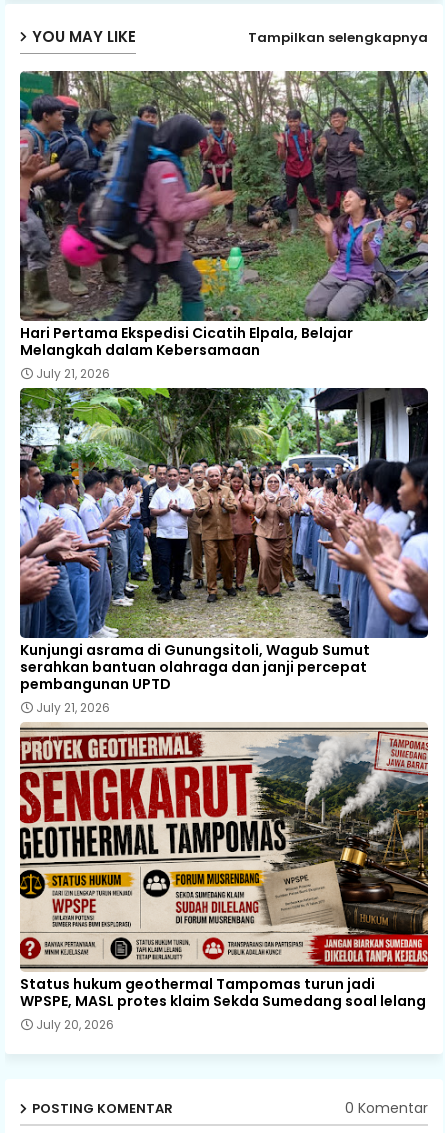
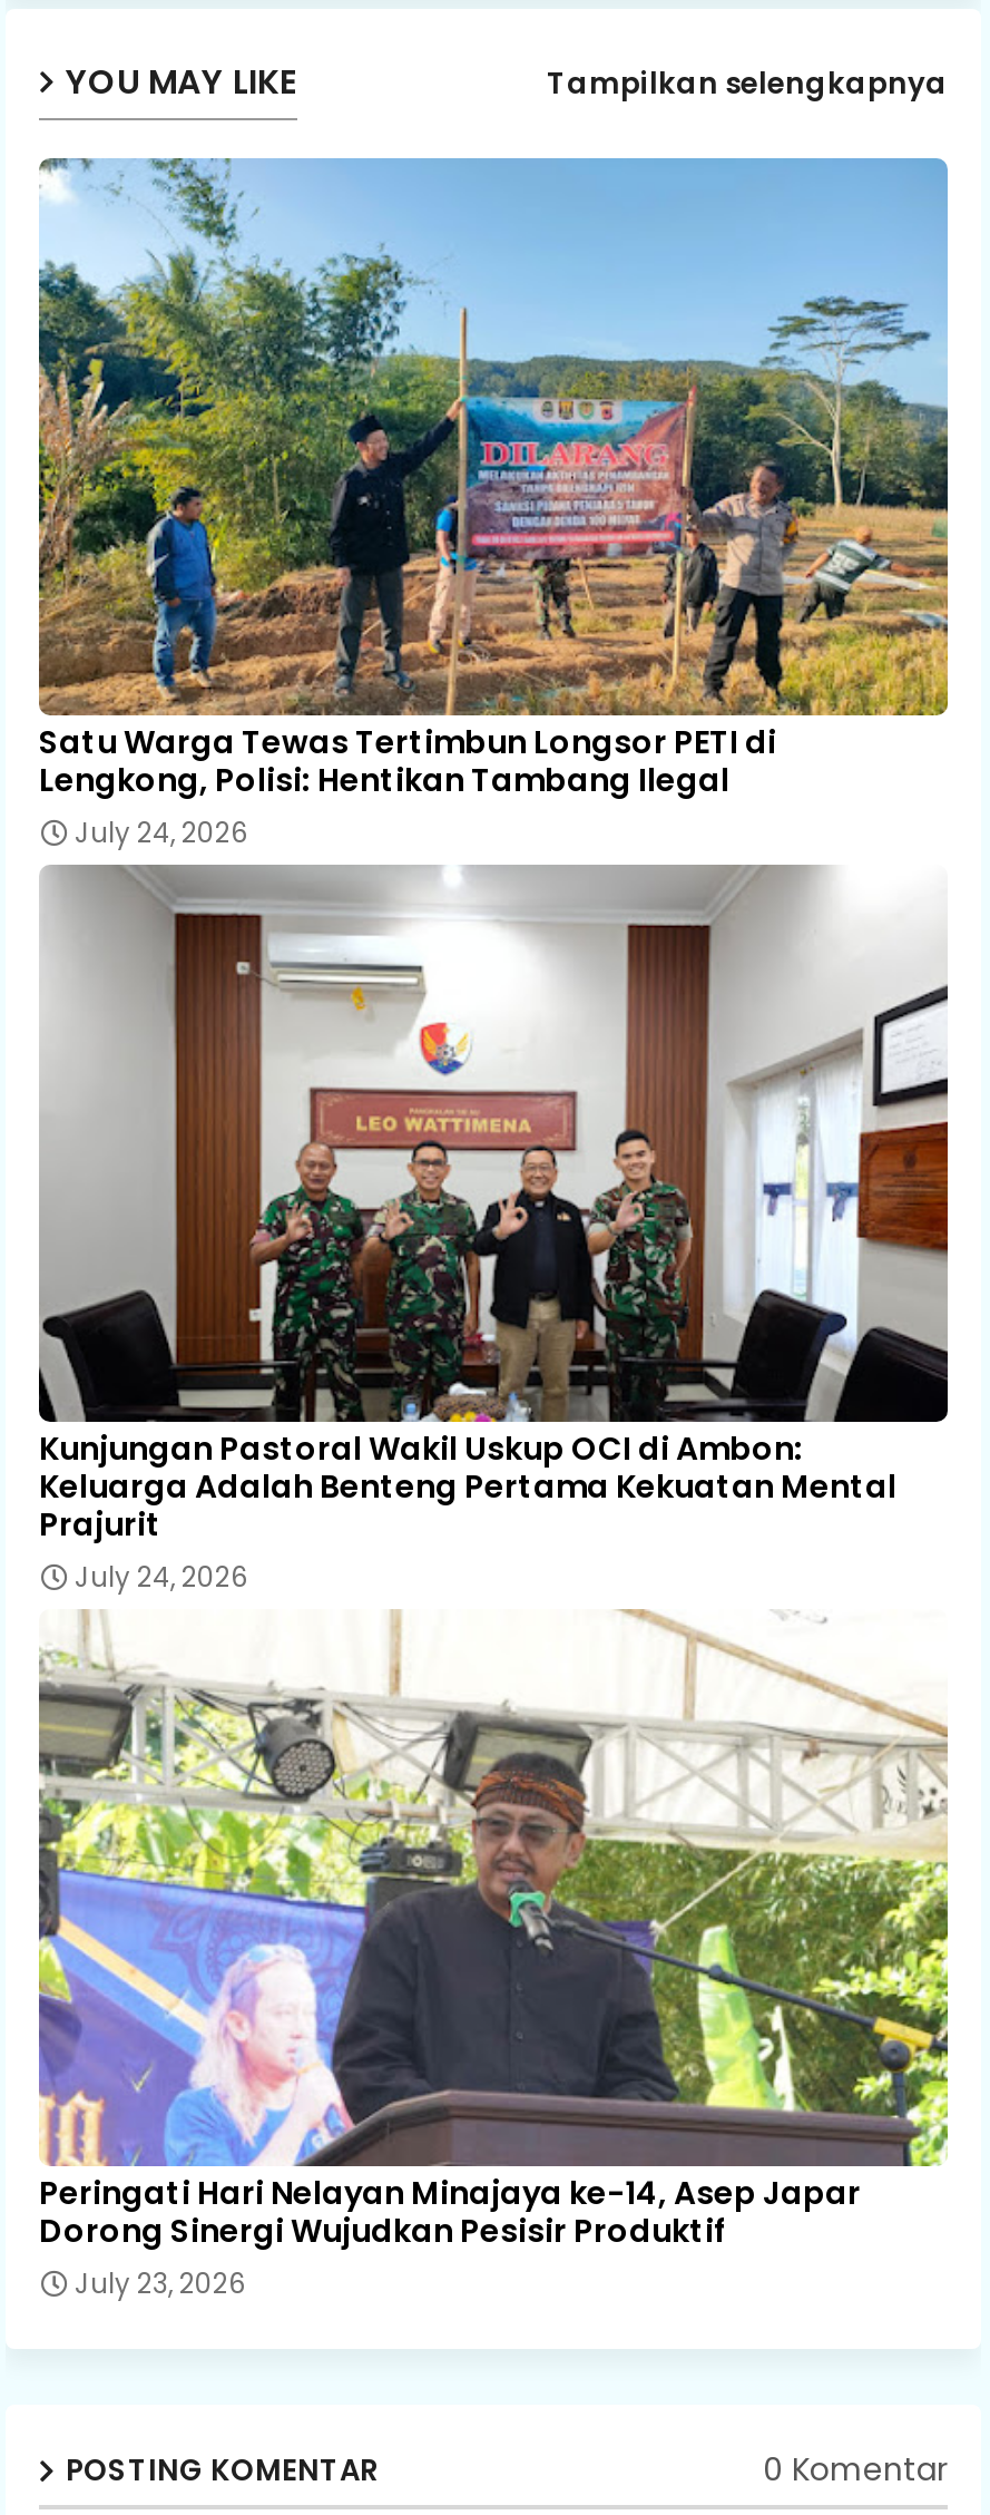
[19,70,429,382] [image] | Hari Pertama Ekspedisi Cicatih Elpala, Belajar | Melangkah dalam Kebersamaan | July 21, 2026 -> [37,156,950,851] [image] | Satu Warga Tewas Tertimbun Longsor PETI di | Lengkong, Polisi: Hentikan Tambang Ilegal | July 24, 2026
[19,387,429,716] [image] | Kunjungi asrama di Gunungsitoli, Wagub Sumut | serahkan bantuan olahraga dan janji percepat | pembangunan UPTD | July 21, 2026 -> [39,865,950,1595] [image] | Kunjungan Pastoral Wakil Uskup OCI di Ambon: | Keluarga Adalah Benteng Pertama Kekuatan Mental | Prajurit | July 24, 2026
[19,722,429,1033] [image] | Status hukum geothermal Tampomas turun jadi | WPSPE, MASL protes klaim Sekda Sumedang soal lelang | July 20, 2026 -> [37,1609,950,2302] [image] | Peringati Hari Nelayan Minajaya ke-14, Asep Japar | Dorong Sinergi Wujudkan Pesisir Produktif | July 23, 2026

